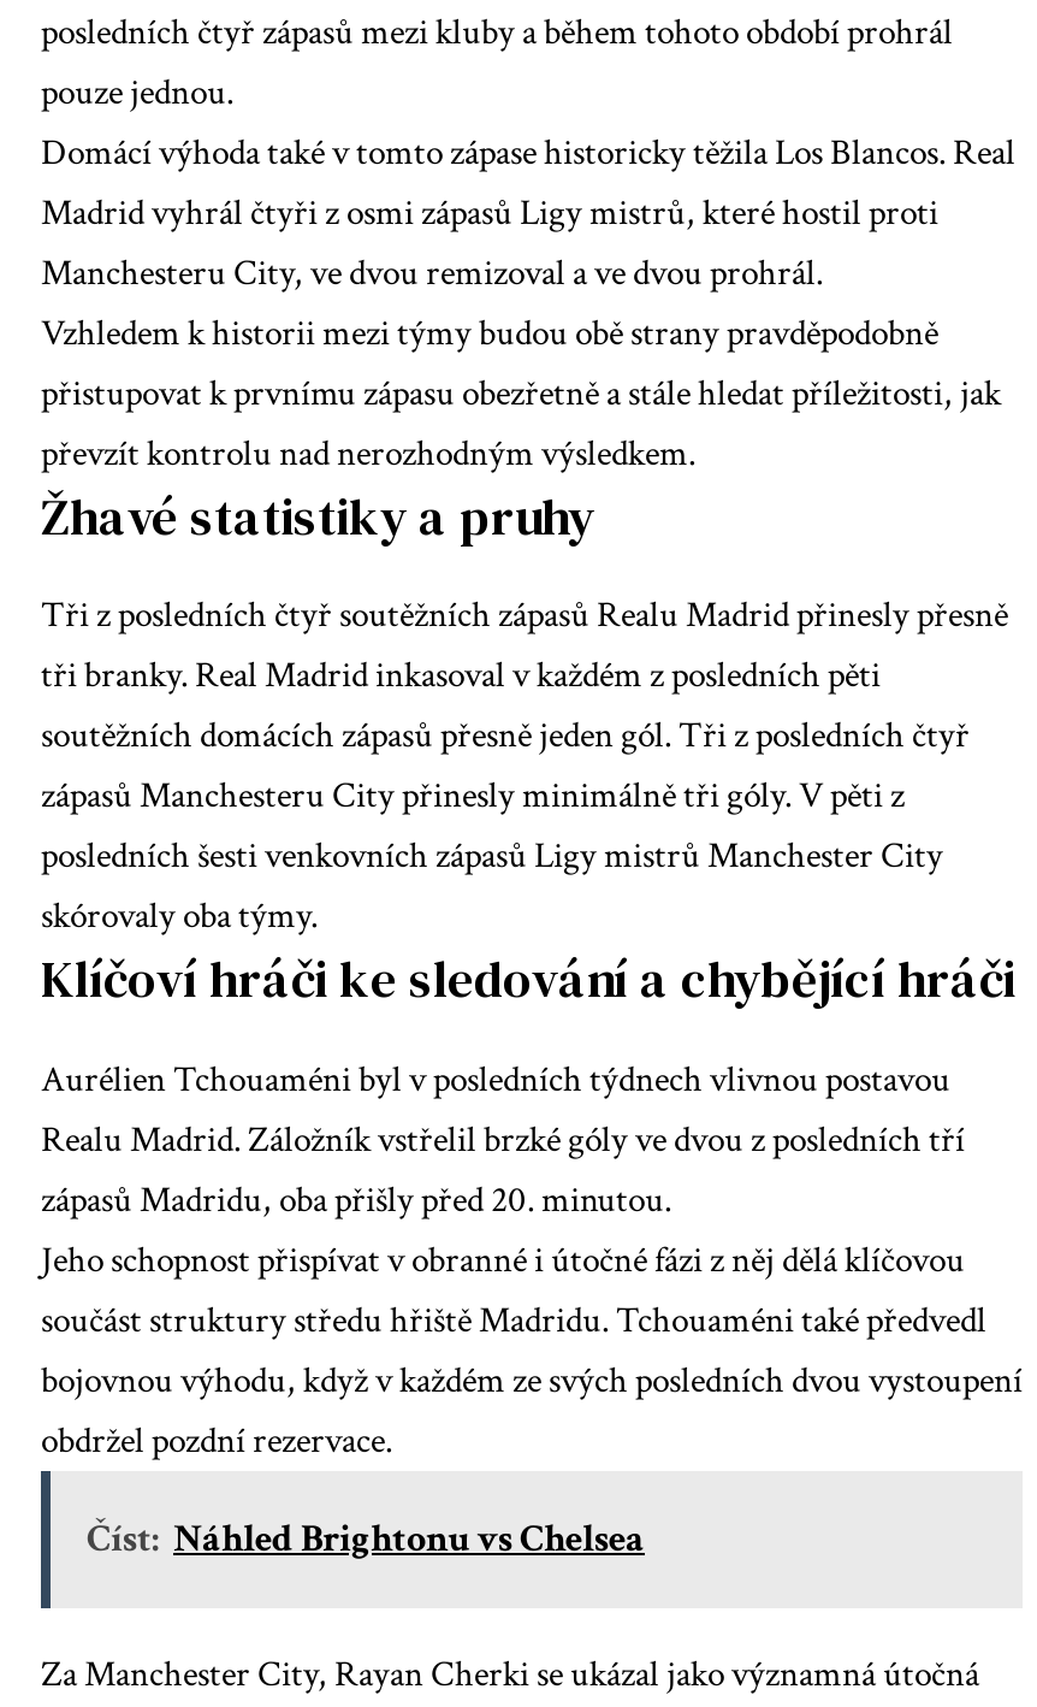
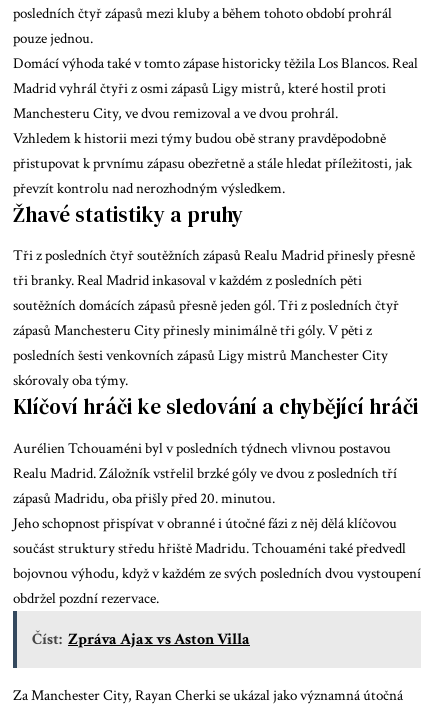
[87,1514,645,1564] Číst: Náhled Brightonu vs Chelsea -> [32,629,250,650] Číst: Zpráva Ajax vs Aston Villa

